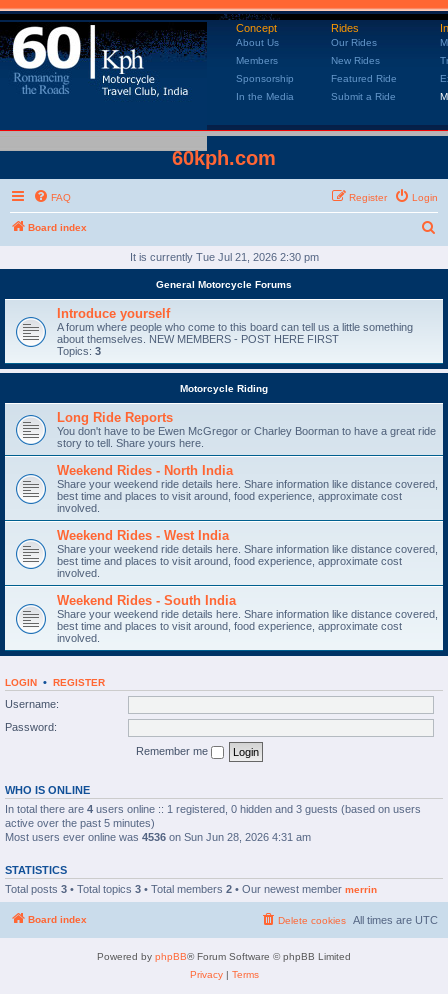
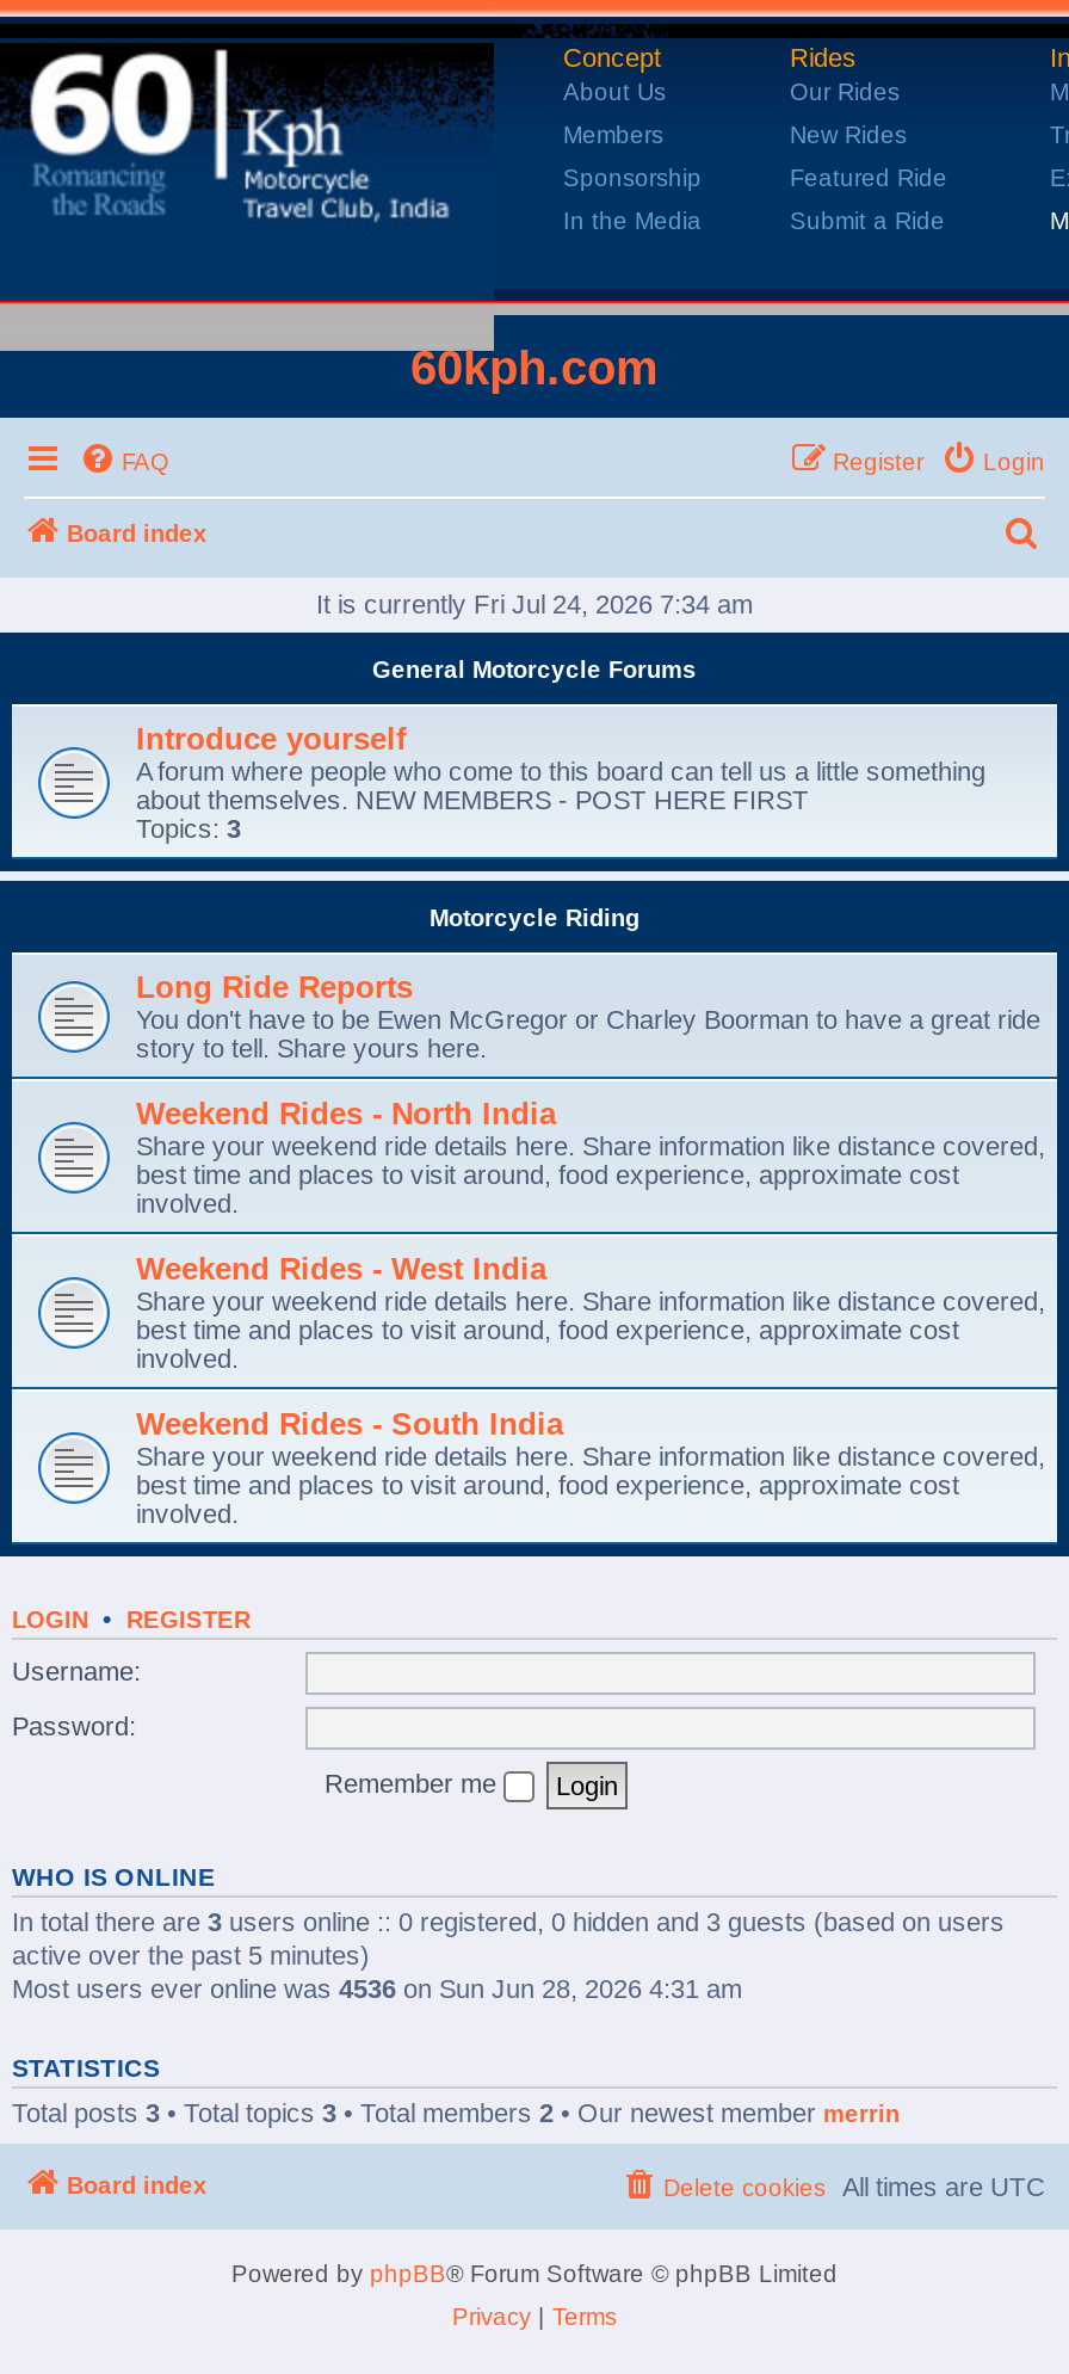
[129,251,318,263] It is currently Tue Jul 21, 2026 2:30 pm -> [316,590,753,618] It is currently Fri Jul 24, 2026 7:34 am
[5,802,421,814] In total there are 4 users online :: 1 registered, 0 hidden and 3 guests (based on users -> [12,1906,1005,1935] In total there are 3 users online :: 0 registered, 0 hidden and 3 guests (based on users

